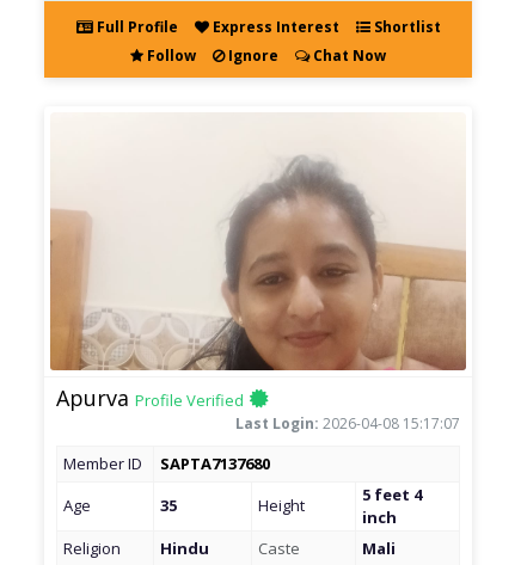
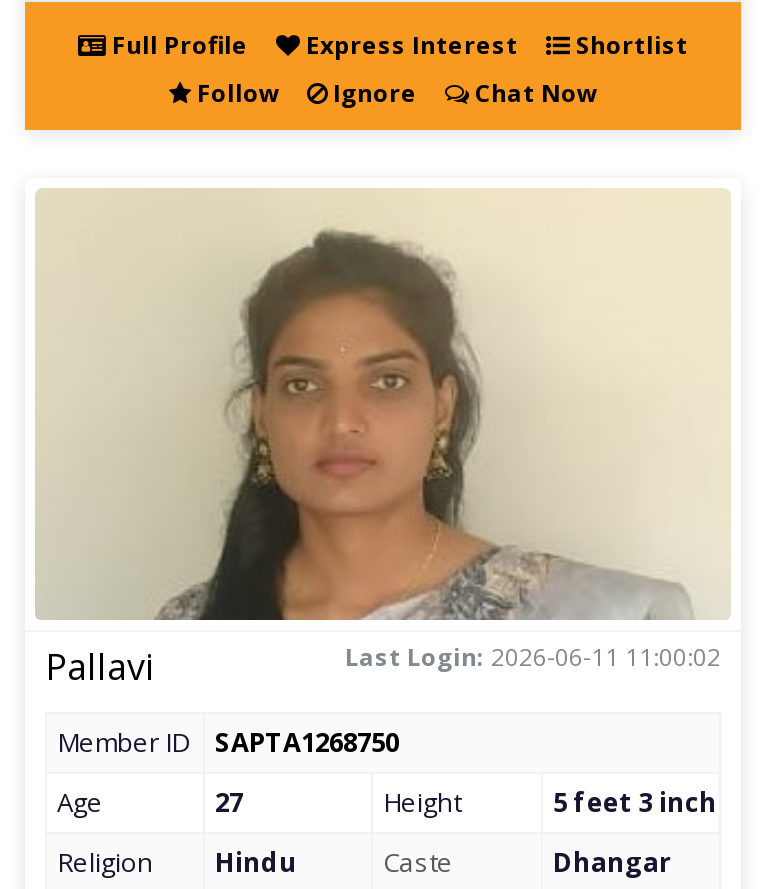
[50,135,466,434] [image] | Apurva Profile Verified | Last Login: 2026-04-08 15:17:07 -> [37,190,729,690] [image] | Pallavi | Last Login: 2026-06-11 11:00:02
[63,453,270,474] Member ID SAPTA7137680 -> [57,724,399,760] Member ID SAPTA1268750
[362,484,422,528] 5 feet 4 | inch -> [553,784,717,820] 5 feet 3 inch
[160,495,177,516] 35 -> [215,784,243,820] 27
[362,538,396,559] Mali -> [553,844,671,880] Dhangar

